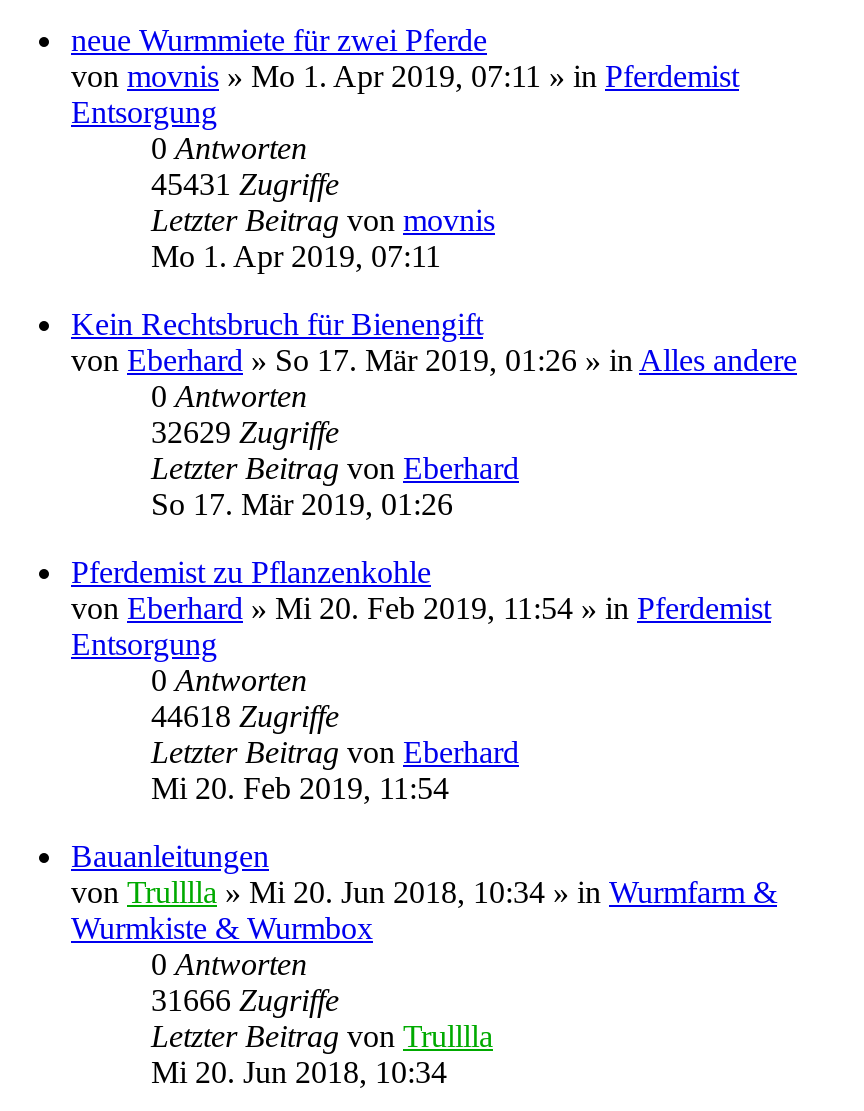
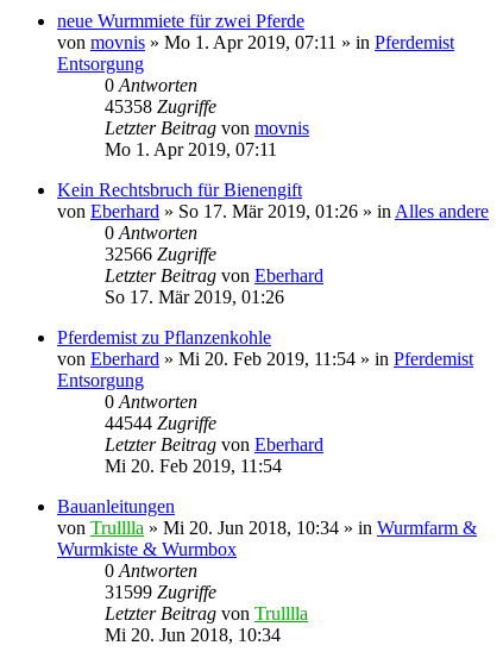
[151,167,339,201] 45431 Zugriffe -> [105,96,216,117] 45358 Zugriffe
[151,415,339,449] 32629 Zugriffe -> [105,244,216,264] 32566 Zugriffe
[151,699,339,733] 44618 Zugriffe -> [105,413,216,433] 44544 Zugriffe
[151,983,339,1017] 31666 Zugriffe -> [105,582,216,602] 31599 Zugriffe

